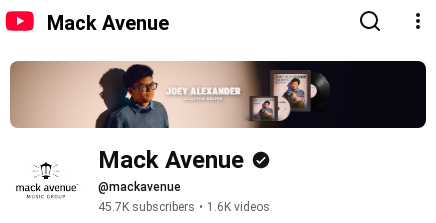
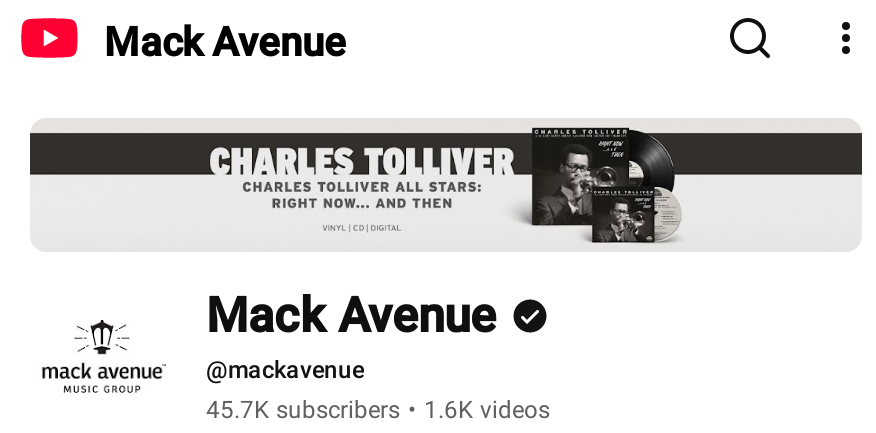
[9,60,427,129] [image] -> [28,118,862,252] [image]

